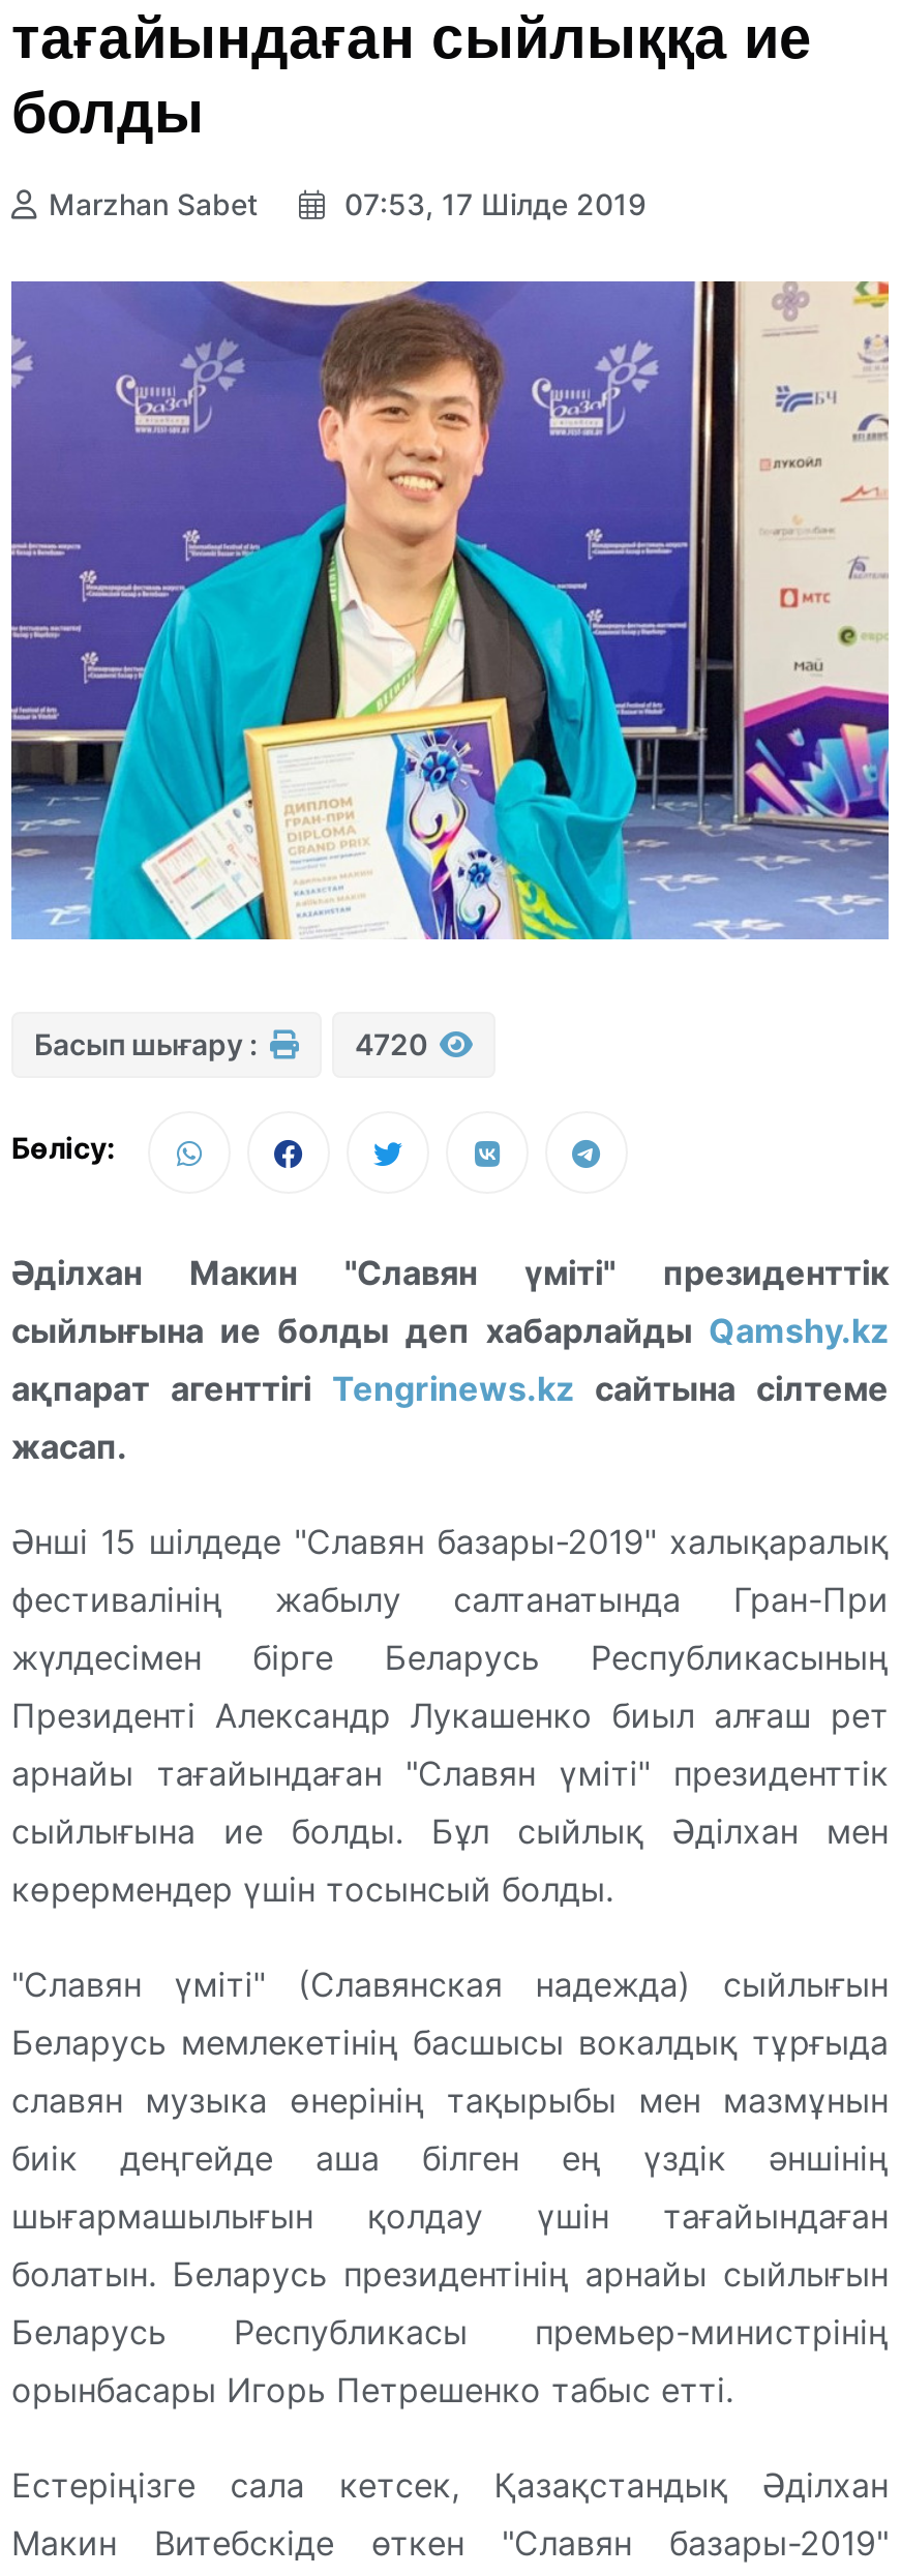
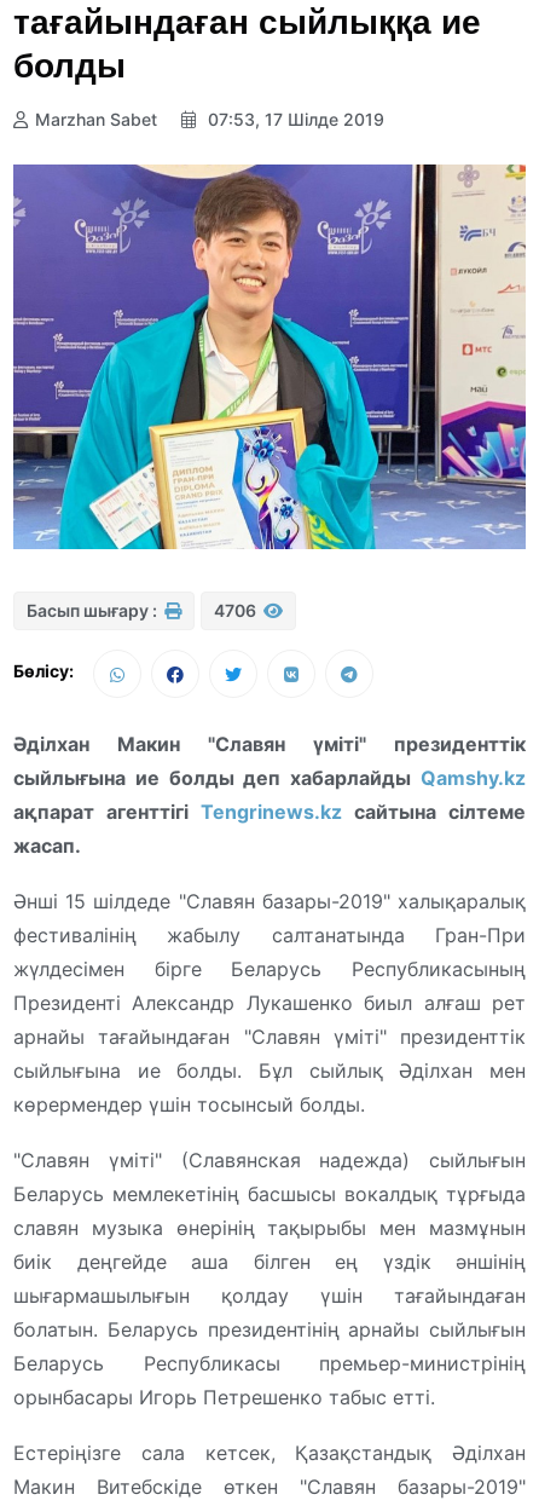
[355,1027,433,1062] 4720 -> [214,600,260,621] 4706

